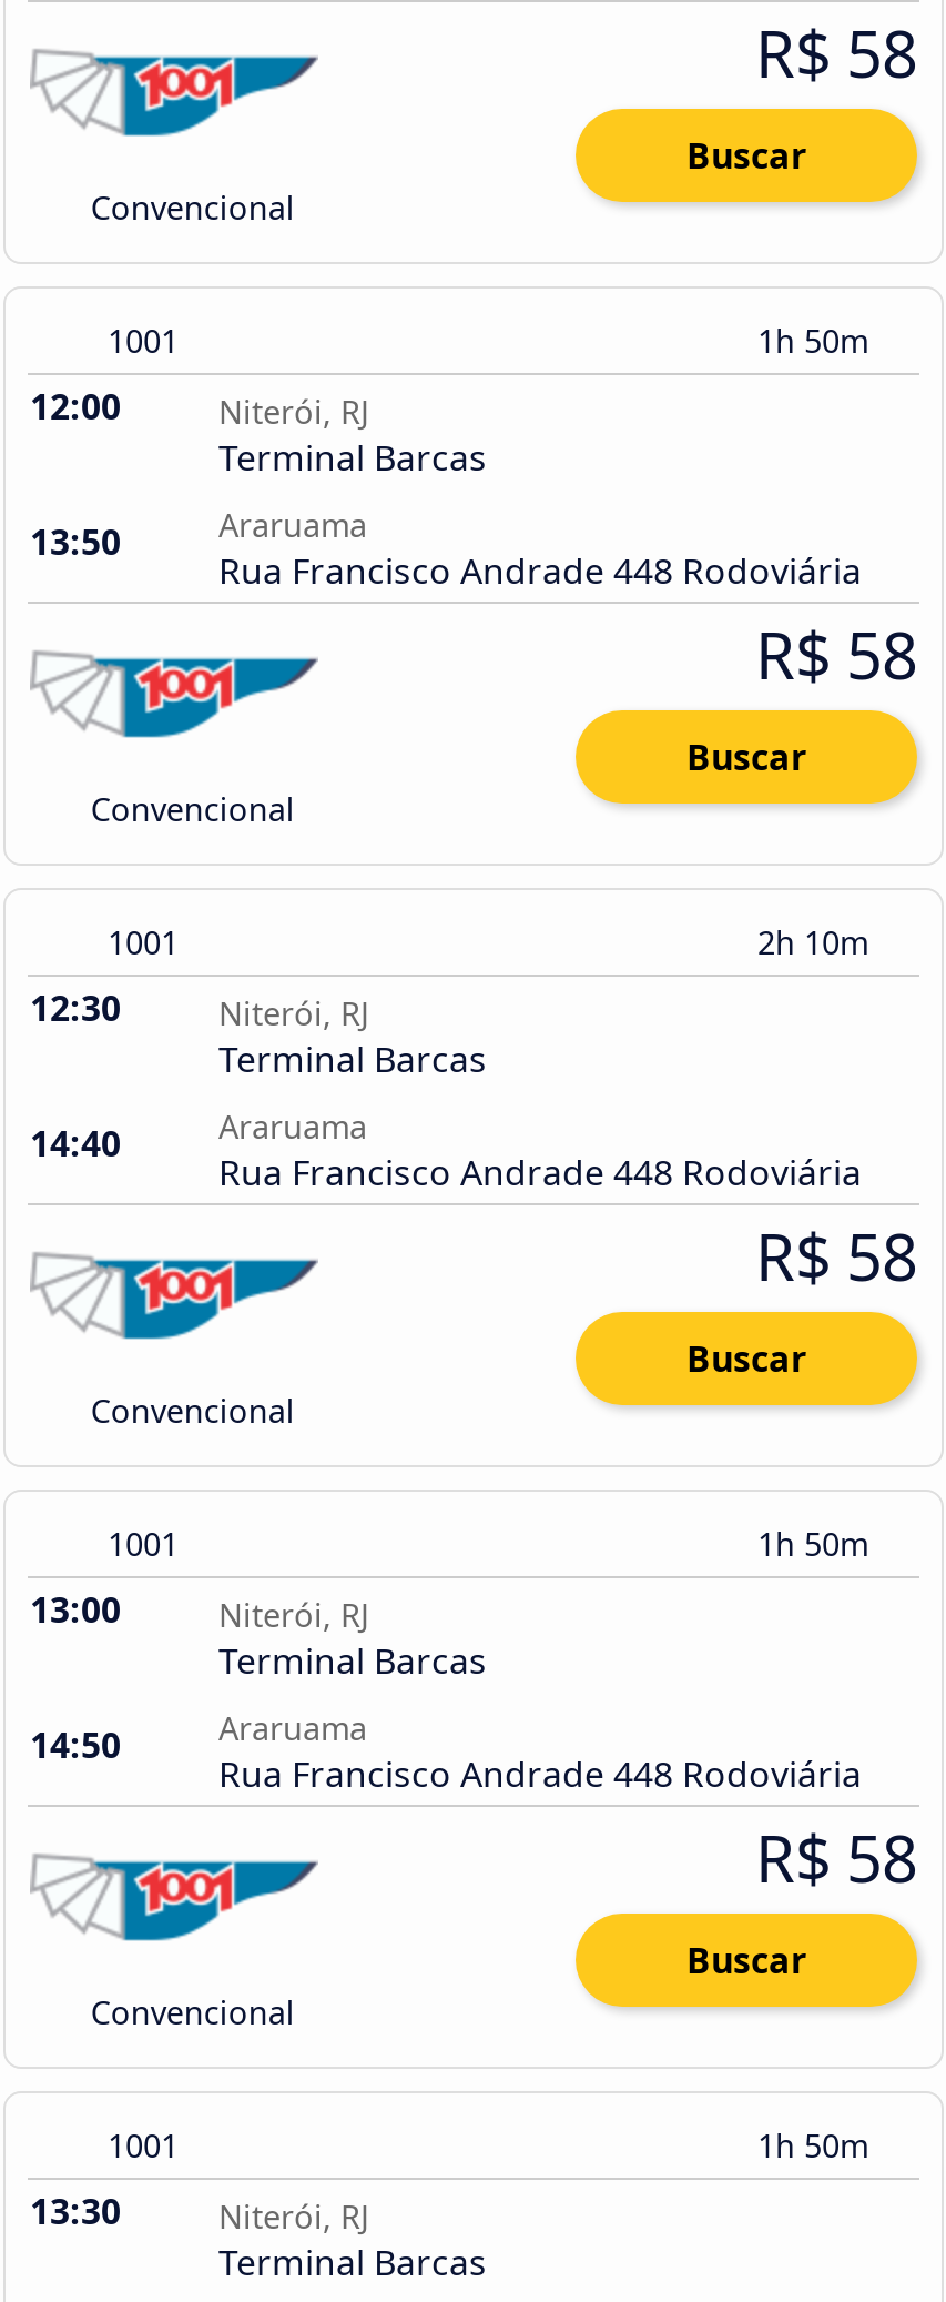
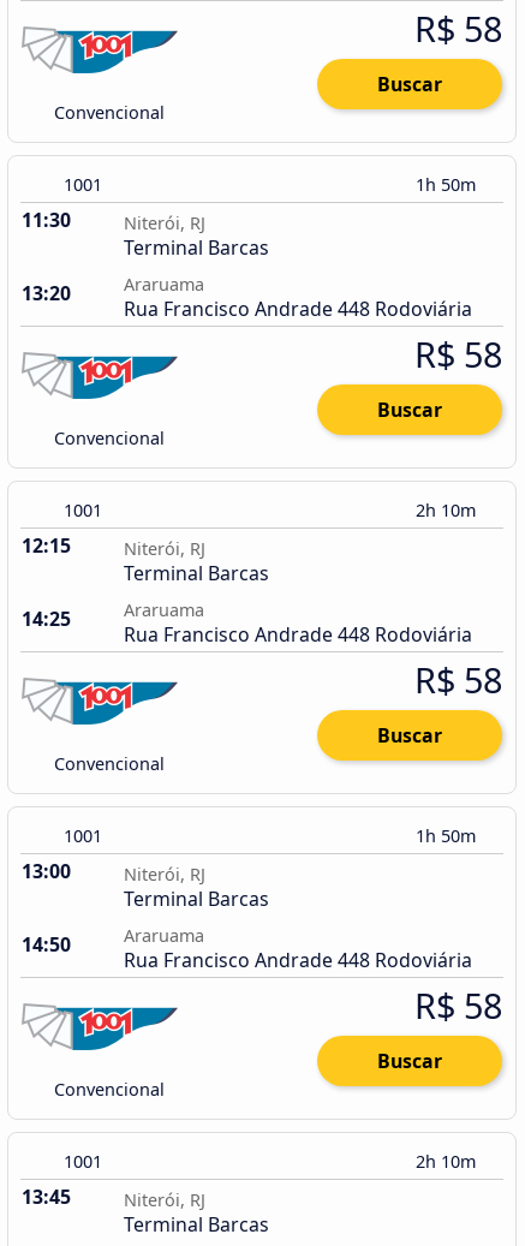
[30,382,121,431] 12:00 -> [22,207,71,233] 11:30
[30,518,121,567] 13:50 -> [22,280,71,307] 13:20
[30,984,121,1033] 12:30 -> [22,533,71,559] 12:15
[30,1119,121,1168] 14:40 -> [22,606,71,632] 14:25
[30,2125,877,2236] 1h 50m | 13:30 -> [22,1150,481,1210] 2h 10m | 13:45

